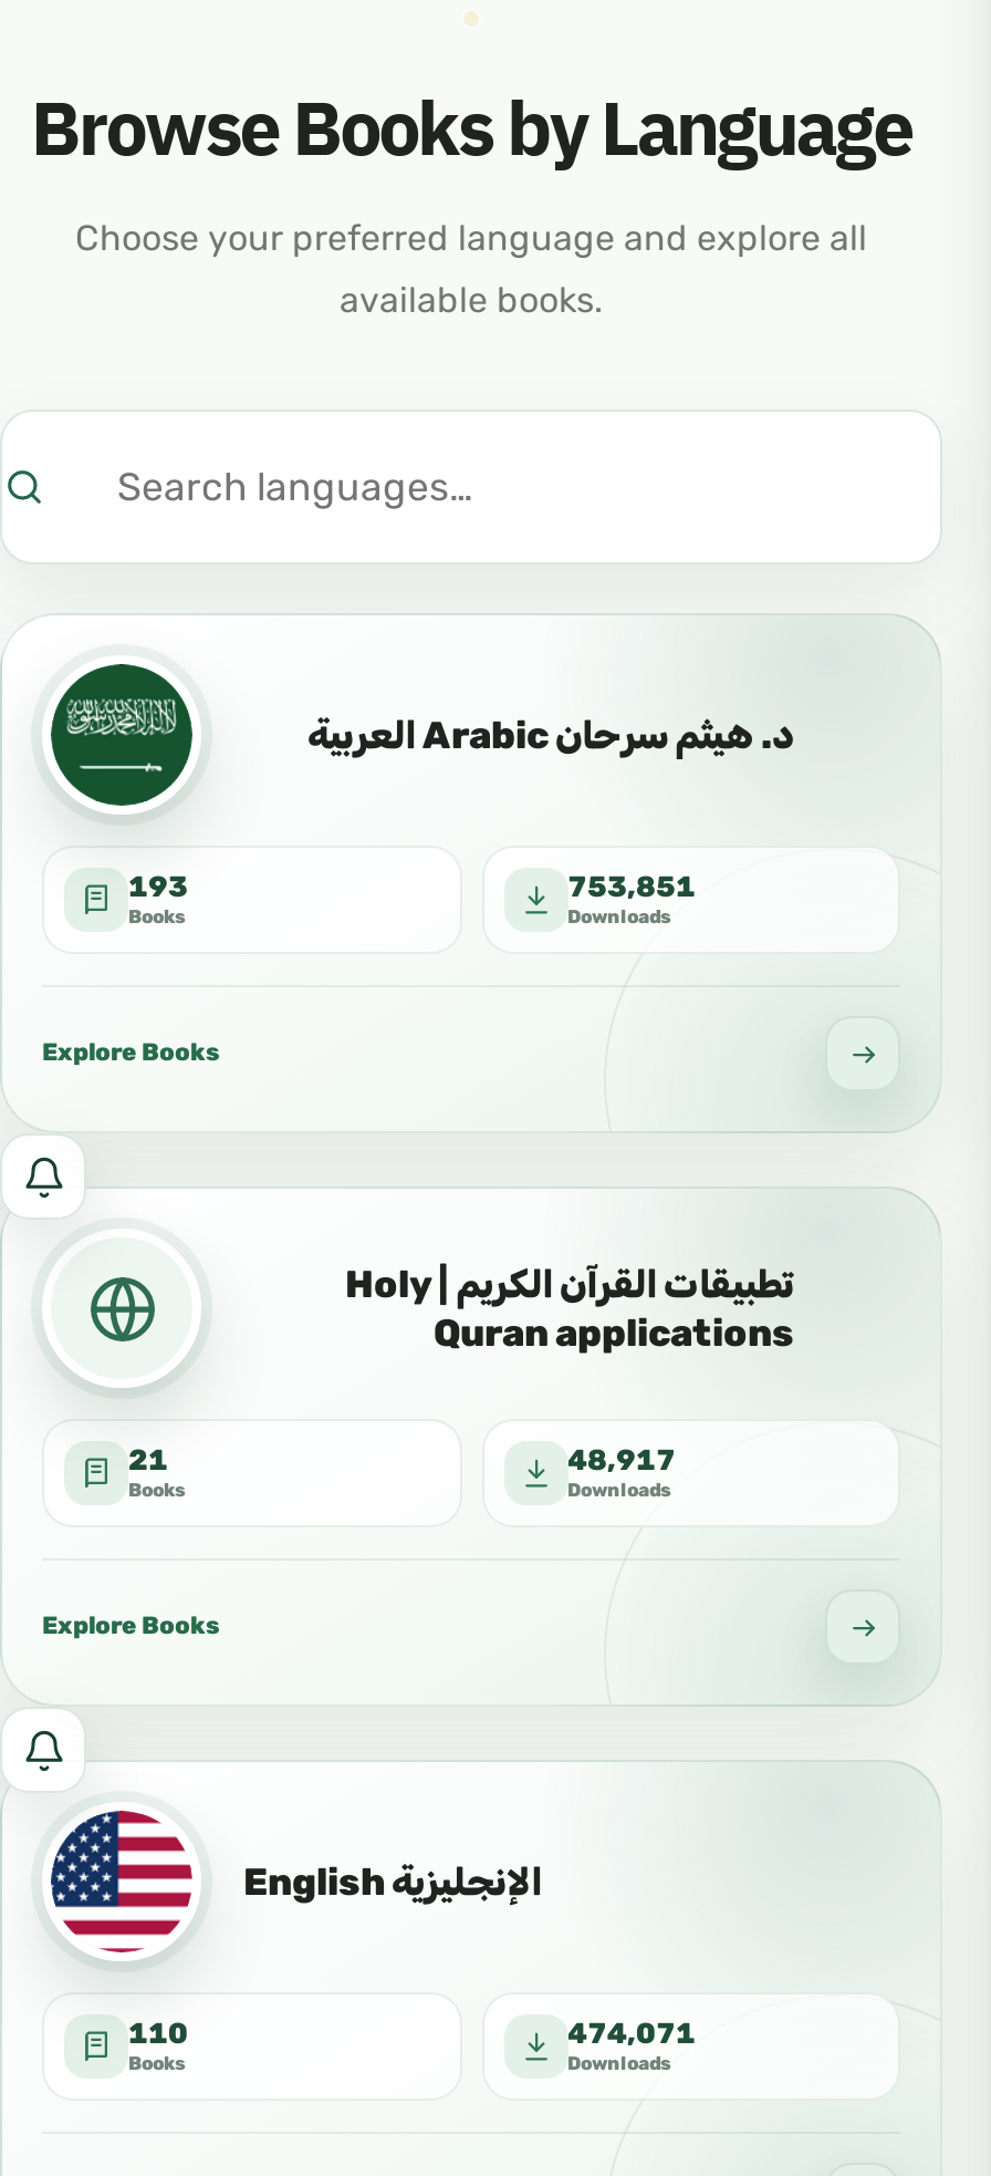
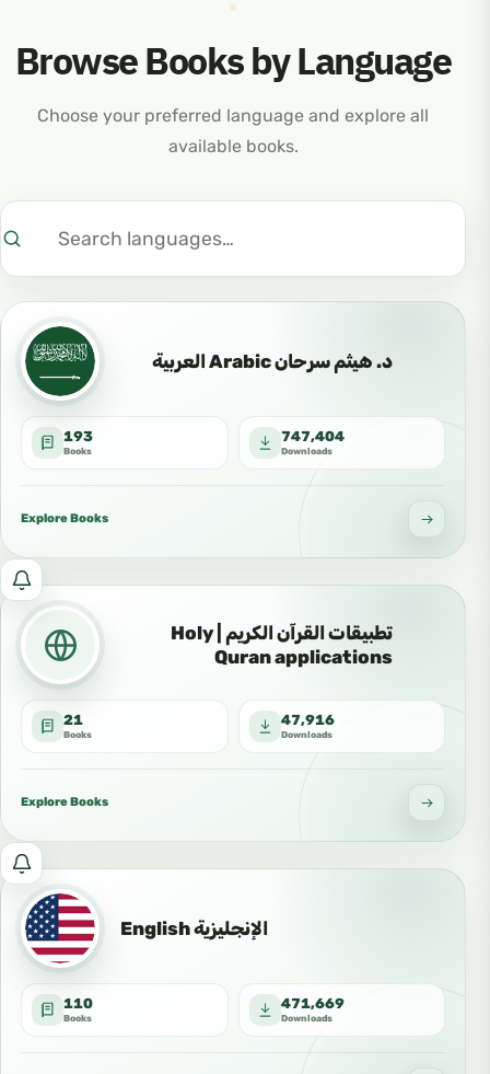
[567,870,696,903] 753,851 -> [281,428,344,444] 747,404
[567,1443,676,1476] 48,917 -> [281,712,334,728] 47,916
[567,2017,696,2050] 474,071 -> [281,995,344,1012] 471,669

